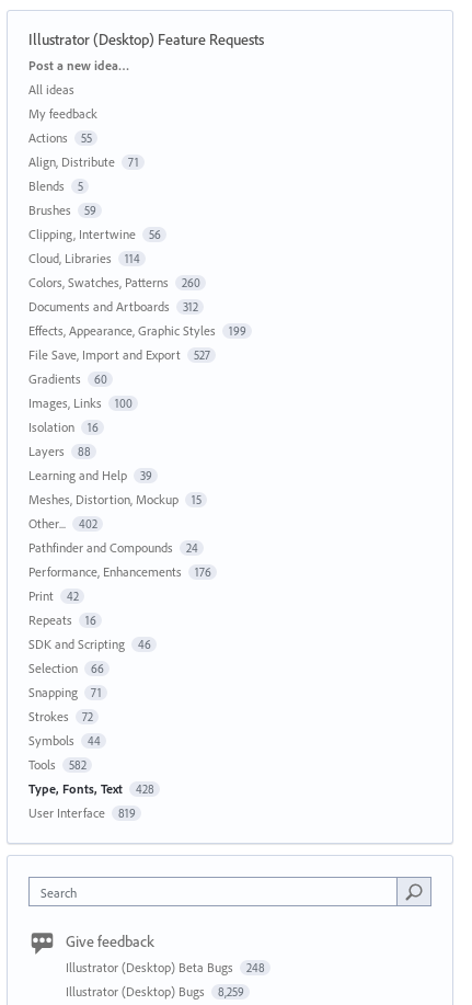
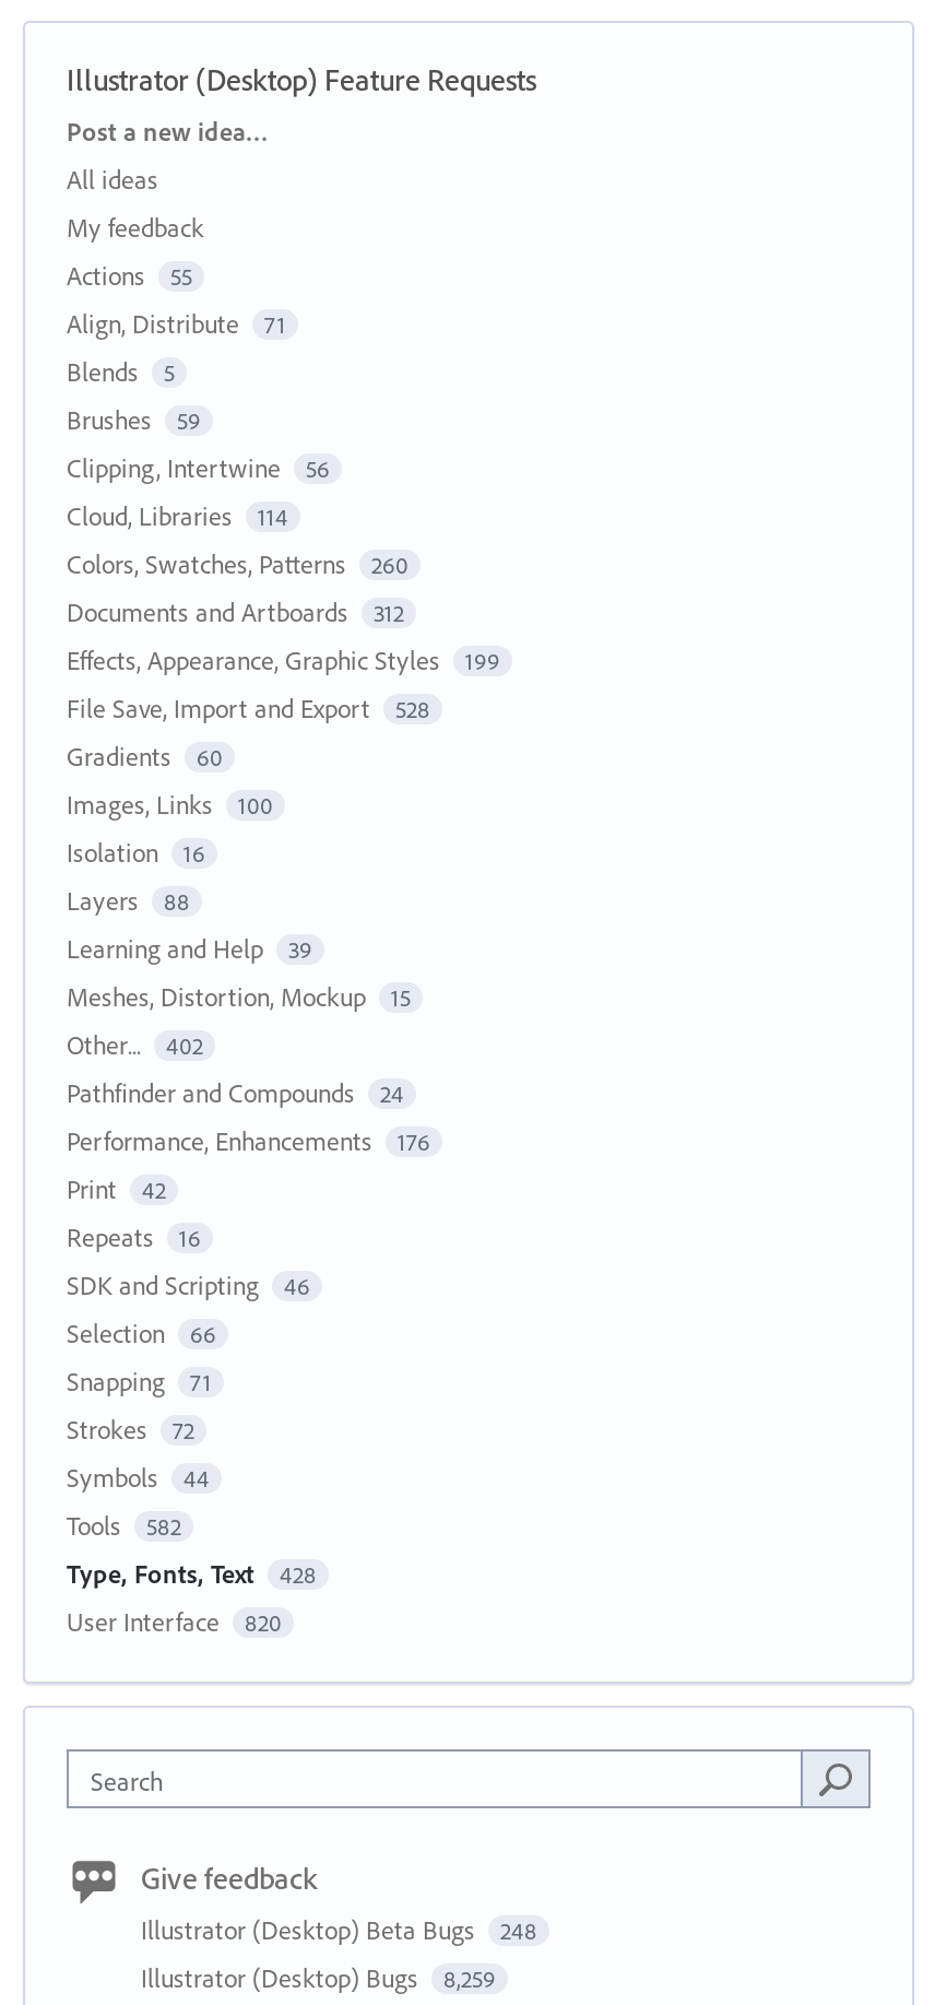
[28,346,210,362] File Save, Import and Export 527 -> [67,691,430,723] File Save, Import and Export 528
[28,804,135,820] User Interface 819 -> [67,1604,282,1637] User Interface 820

